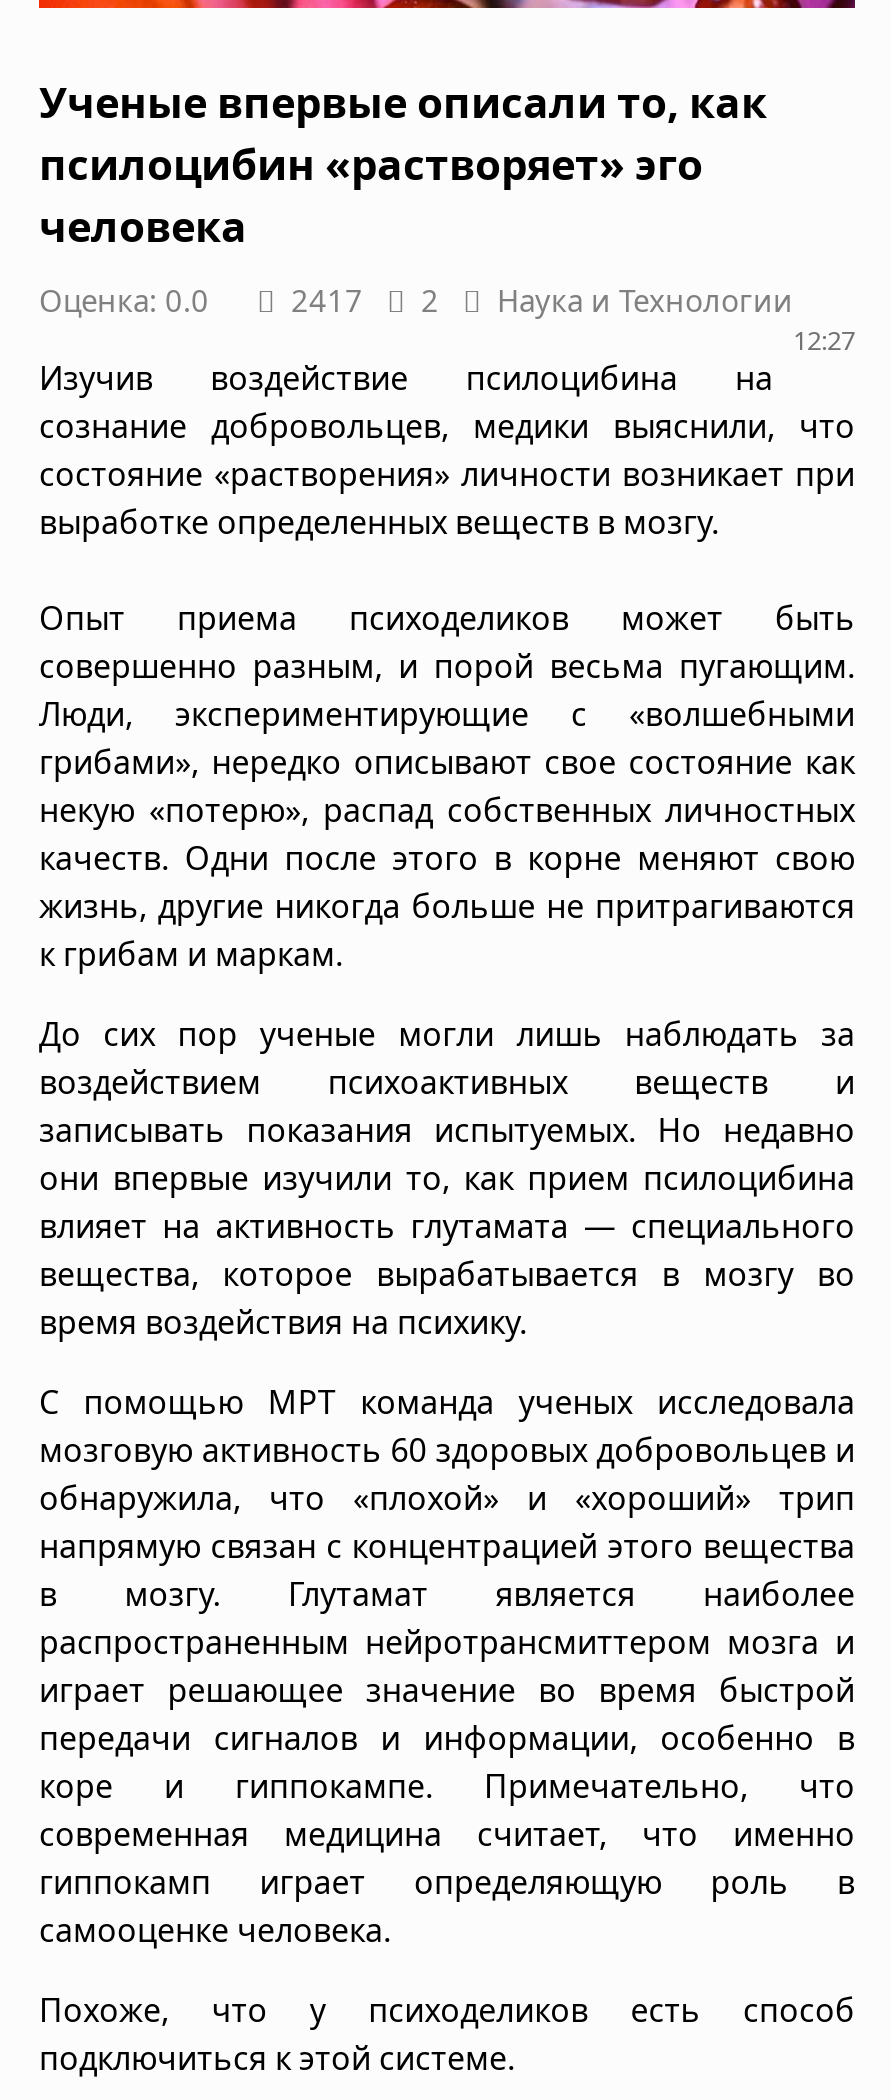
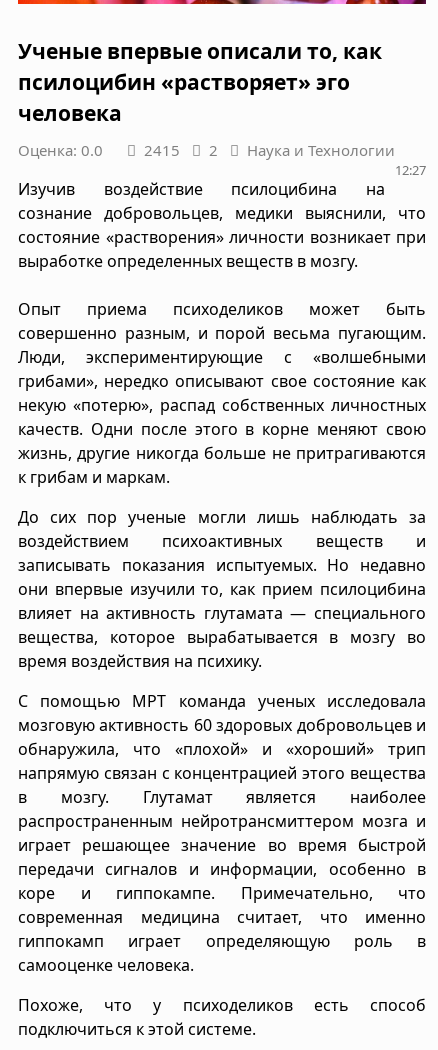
[39,280,793,320] Оценка: 0.0 2417 2 Наука и Технологии -> [18,140,395,160] Оценка: 0.0 2415 2 Наука и Технологии

